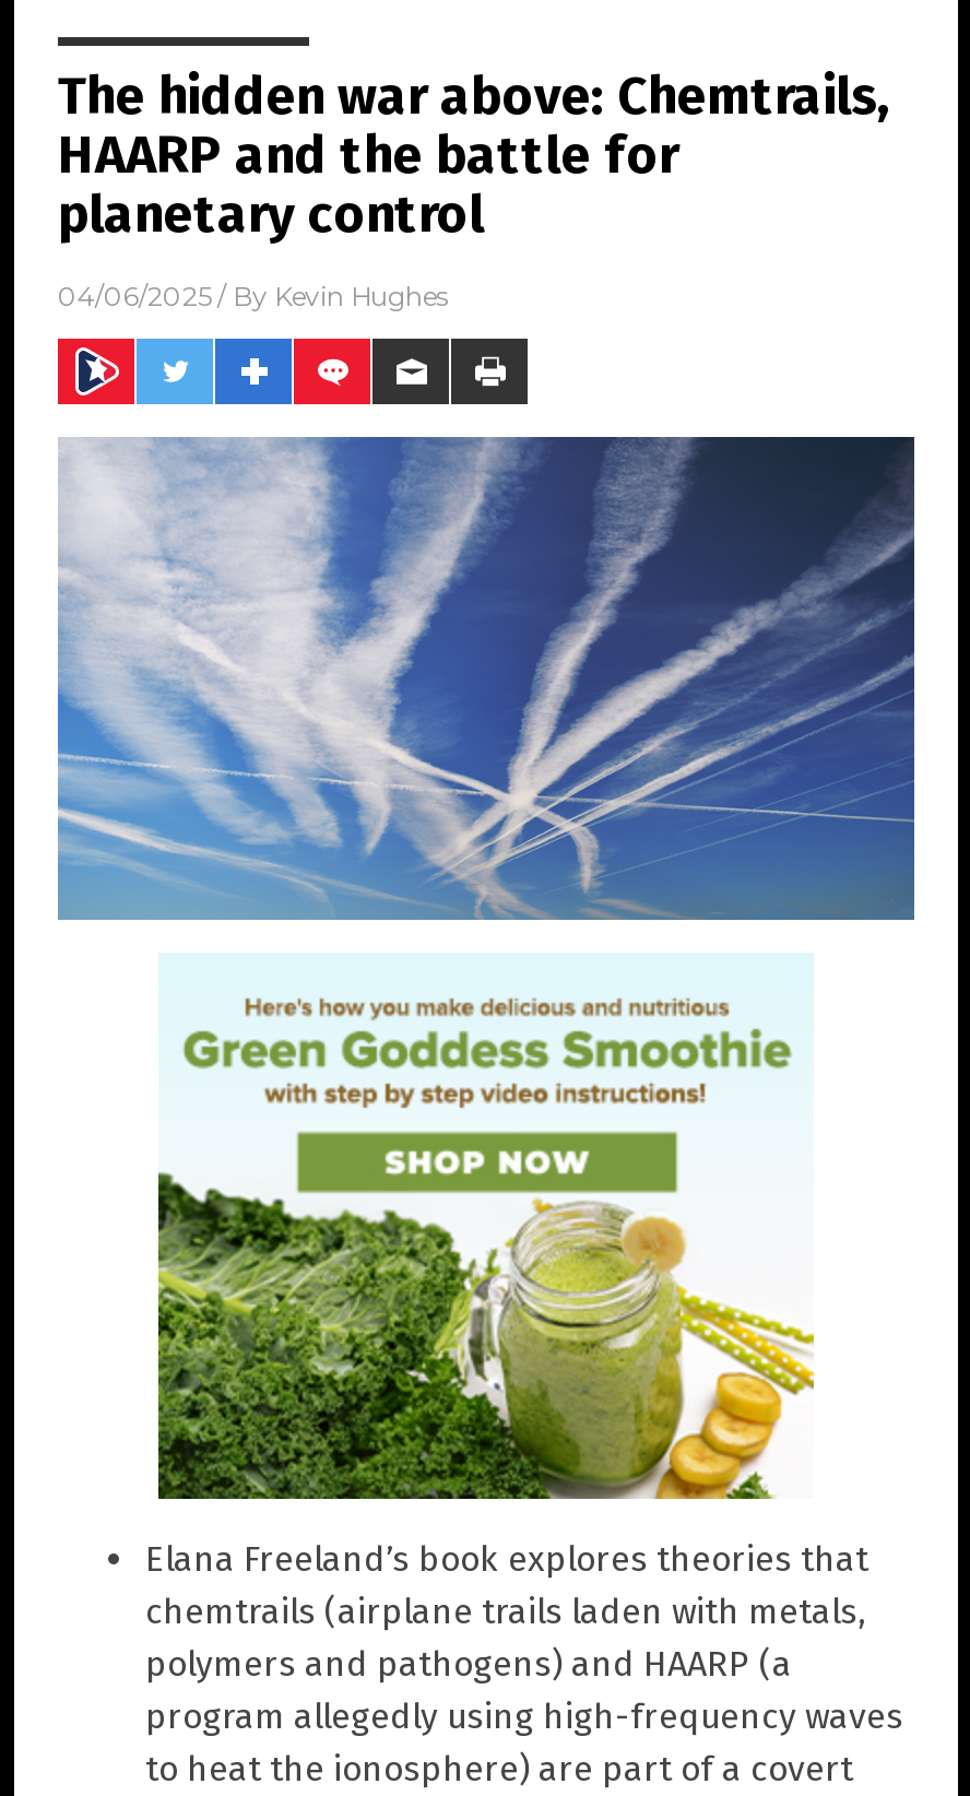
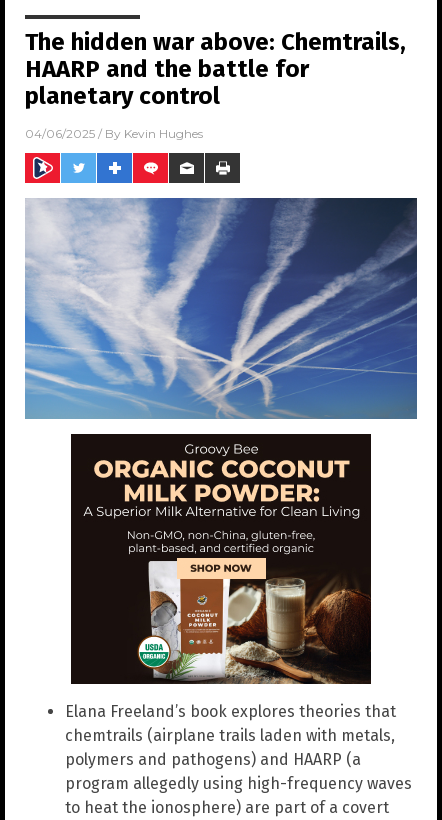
[156,953,816,1501] [image] -> [70,433,372,685] [image]

